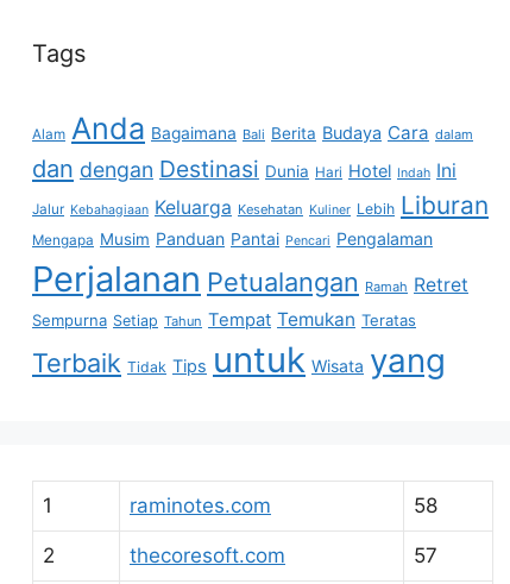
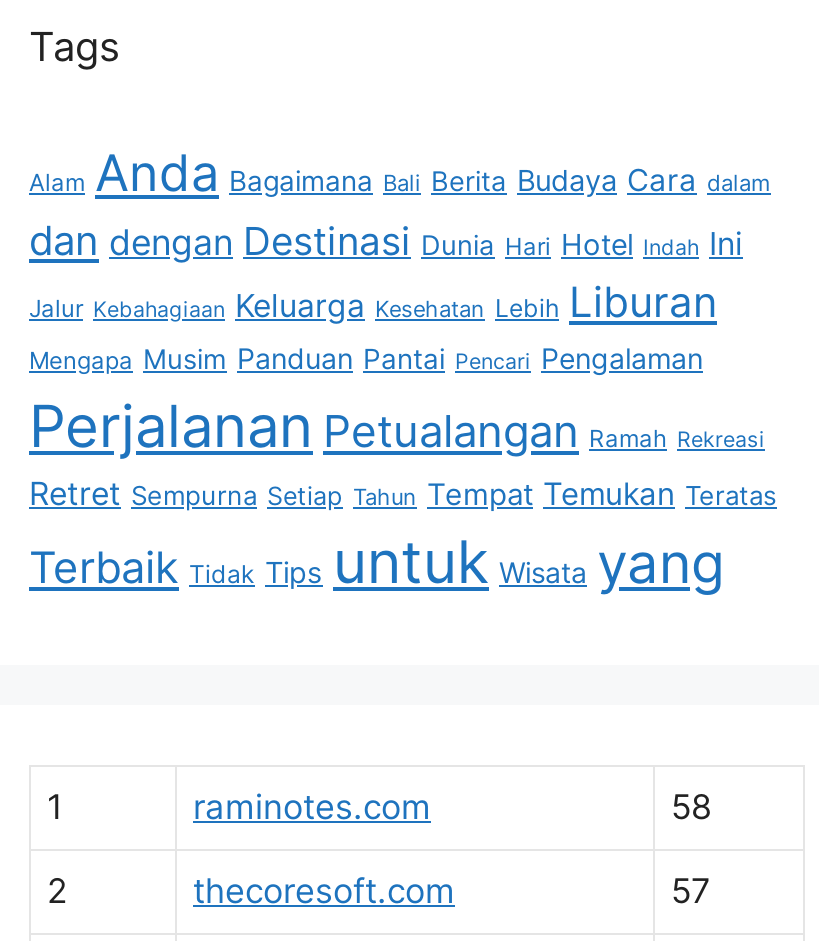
[32,190,489,220] Jalur Kebahagiaan Keluarga Kesehatan Kuliner Lebih Liburan -> [29,277,717,327] Jalur Kebahagiaan Keluarga Kesehatan Lebih Liburan
[32,258,468,331] Perjalanan Petualangan Ramah Retret | Sempurna Setiap Tahun Tempat Temukan Teratas -> [29,391,777,513] Perjalanan Petualangan Ramah Rekreasi | Retret Sempurna Setiap Tahun Tempat Temukan Teratas

